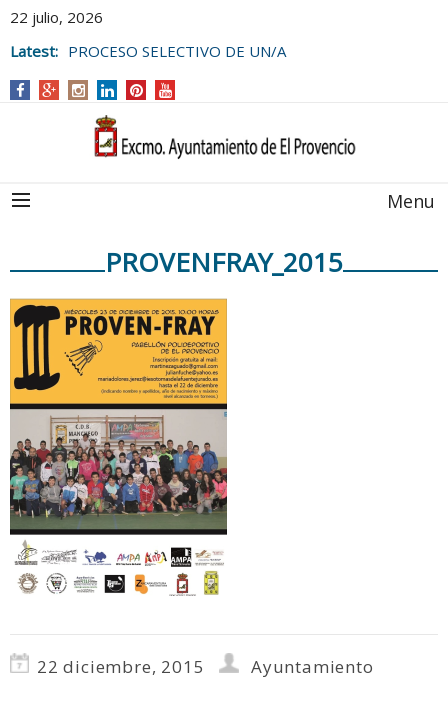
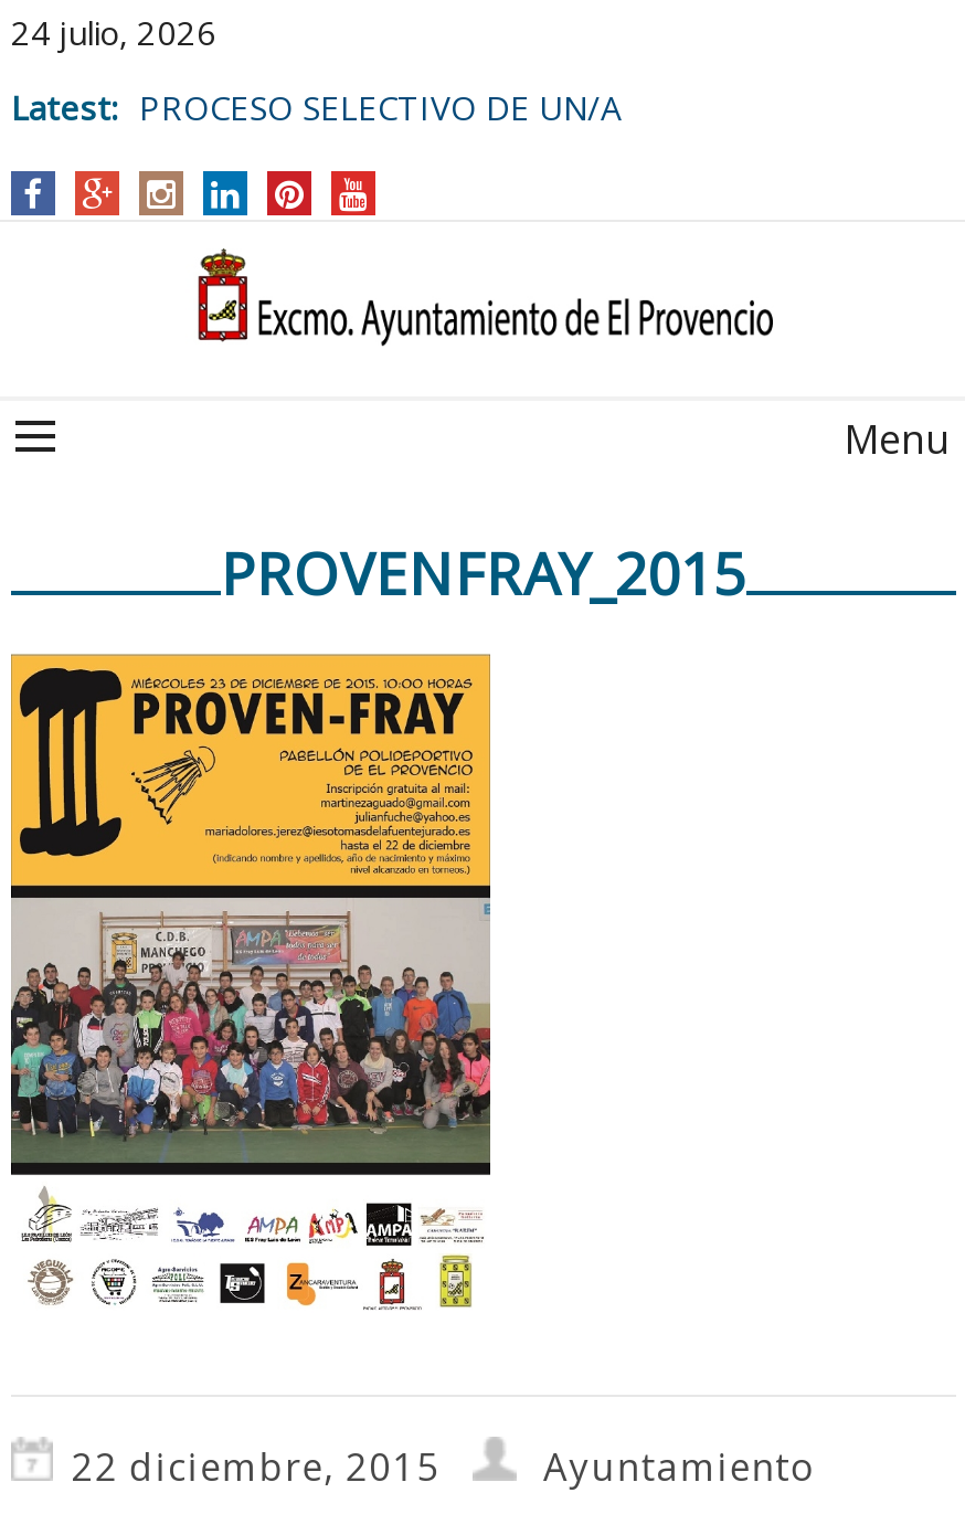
[10,7,103,27] 22 julio, 2026 -> [11,10,216,54] 24 julio, 2026

